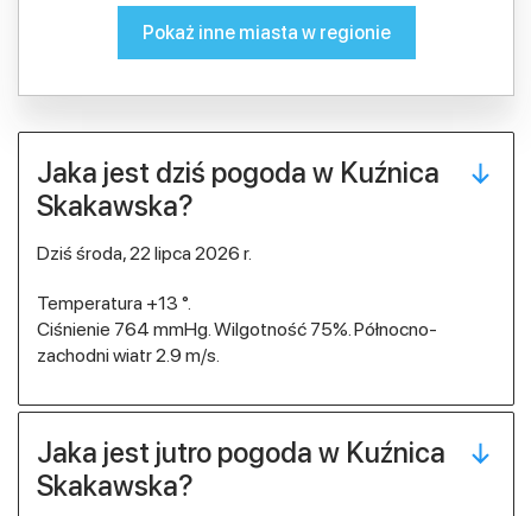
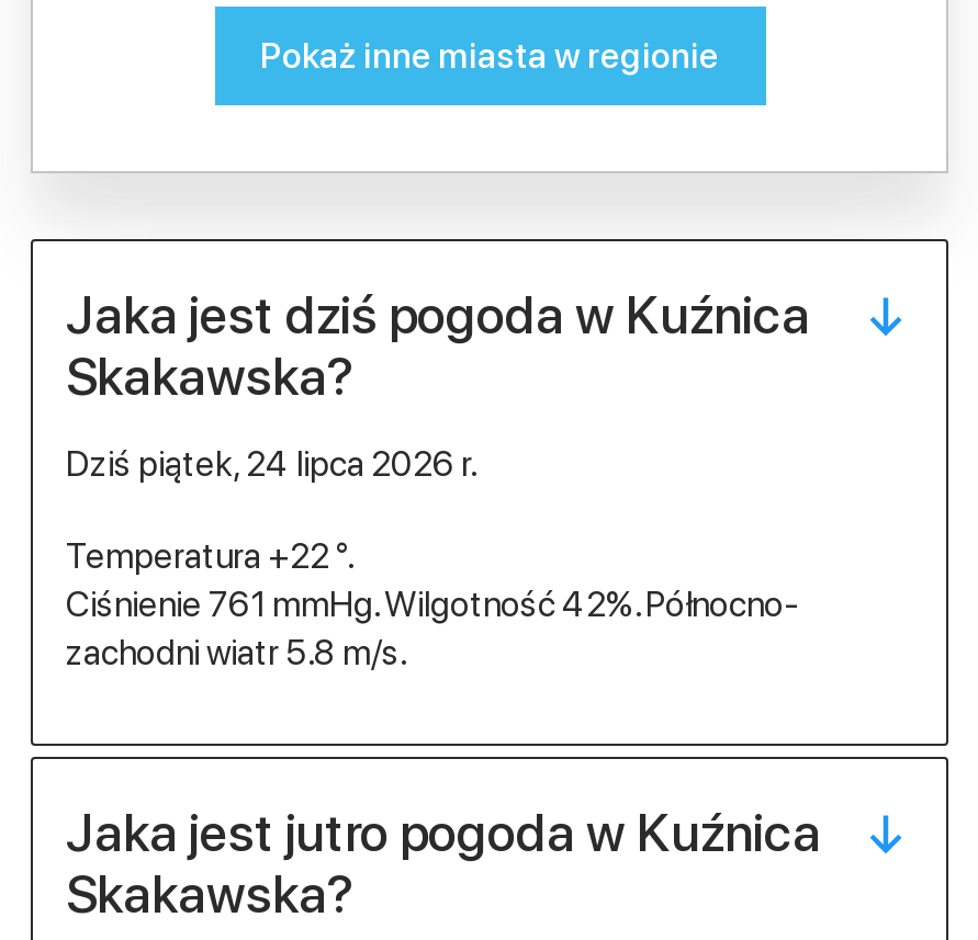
[50,242,252,265] dziś środa, 22 lipca 2026 r. -> [90,443,476,485] dziś piątek, 24 lipca 2026 r.
[37,292,191,314] Temperatura +13 °. -> [66,535,353,577] Temperatura +22 °.
[37,318,437,340] Ciśnienie 764 mmHg. Wilgotność 75%. Północno- -> [66,584,799,625] Ciśnienie 761 mmHg. Wilgotność 42%. Północno-
[37,344,220,367] zachodni wiatr 2.9 m/s. -> [66,632,406,673] zachodni wiatr 5.8 m/s.

